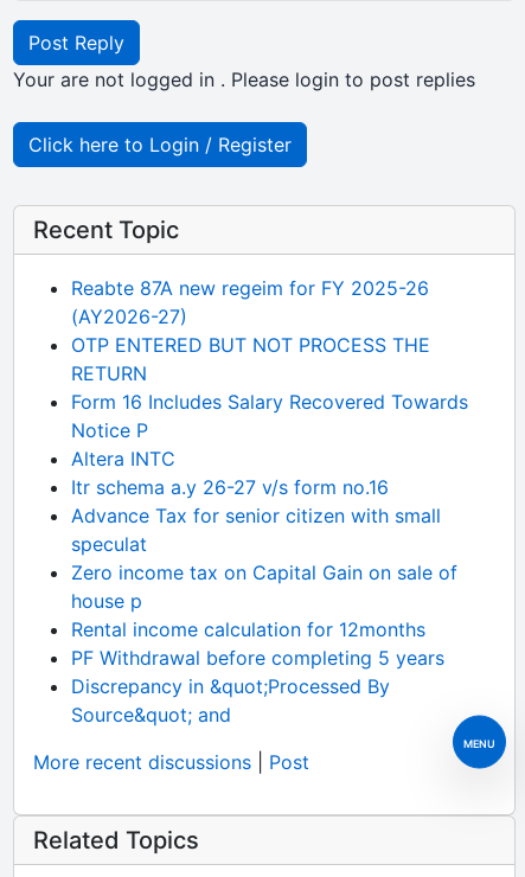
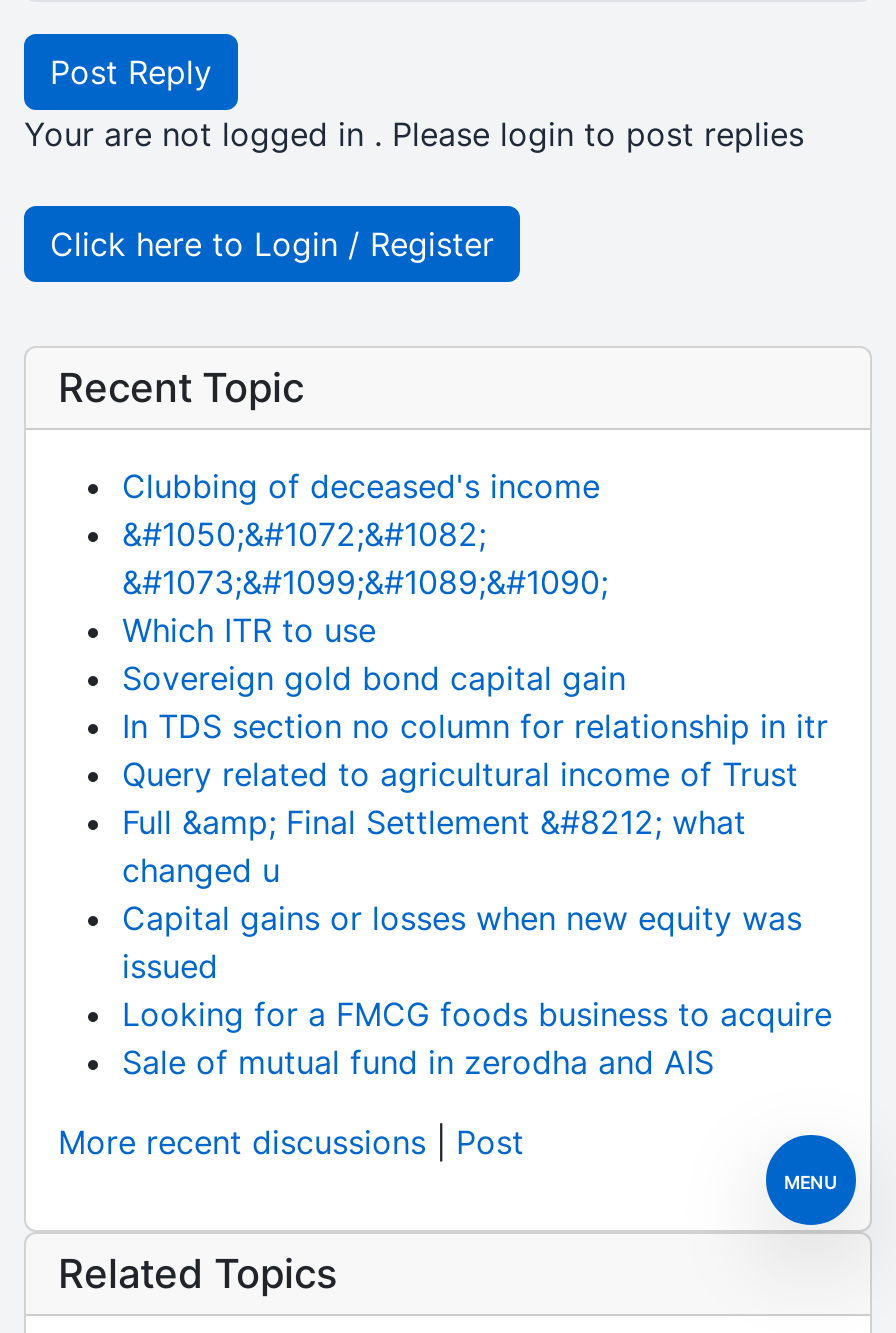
[71,276,468,726] Reabte 87A new regeim for FY 2025-26 | (AY2026-27) | OTP ENTERED BUT NOT PROCESS THE | RETURN | Form 16 Includes Salary Recovered Towards | Notice P | Altera INTC | Itr schema a.y 26-27 v/s form no.16 | Advance Tax for senior citizen with small | speculat | Zero income tax on Capital Gain on sale of | house p | Rental income calculation for 12months | PF Withdrawal before completing 5 years | Discrepancy in &quot;Processed By | Source&quot; and -> [122,466,832,1082] Clubbing of deceased's income | &#1050;&#1072;&#1082; | &#1073;&#1099;&#1089;&#1090; | Which ITR to use | Sovereign gold bond capital gain | In TDS section no column for relationship in itr | Query related to agricultural income of Trust | Full &amp; Final Settlement &#8212; what | changed u | Capital gains or losses when new equity was | issued | Looking for a FMCG foods business to acquire | Sale of mutual fund in zerodha and AIS

